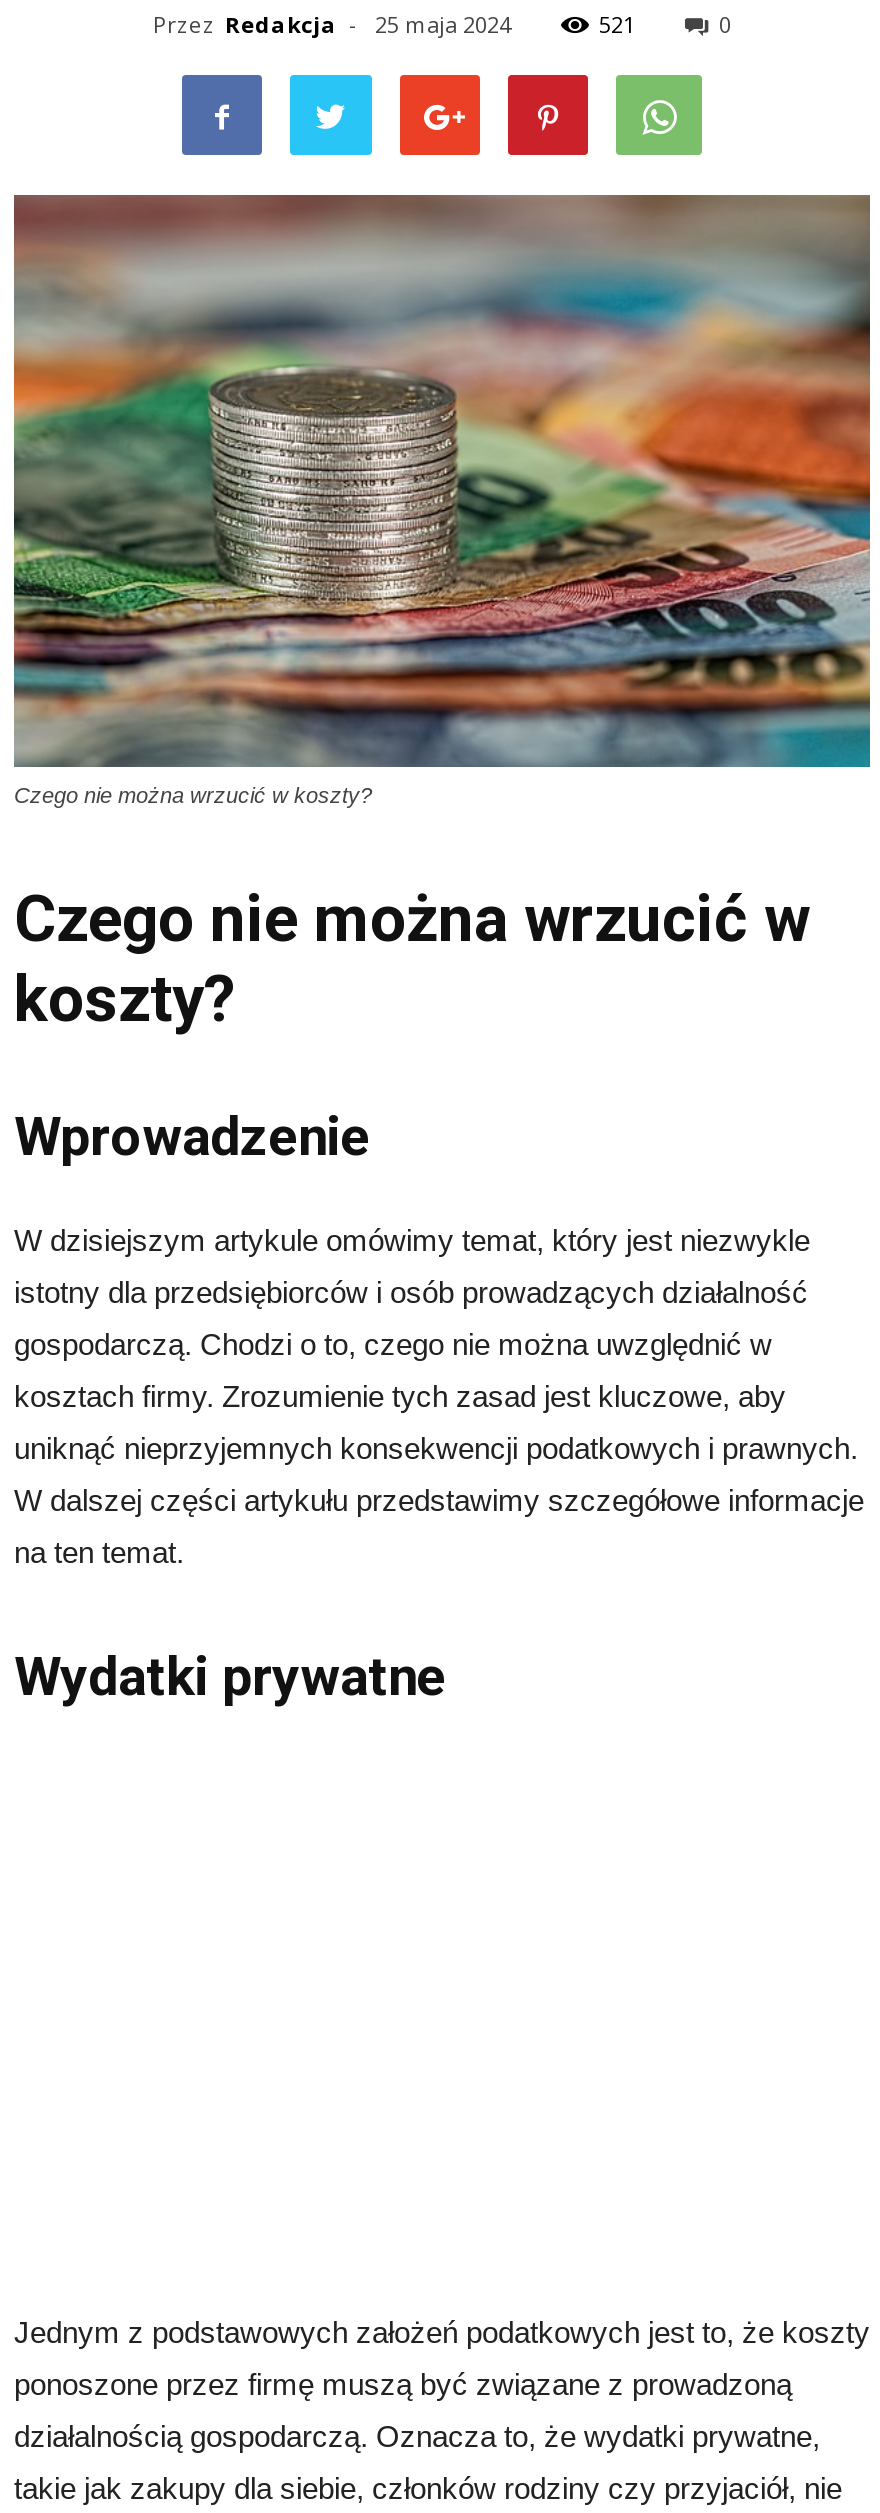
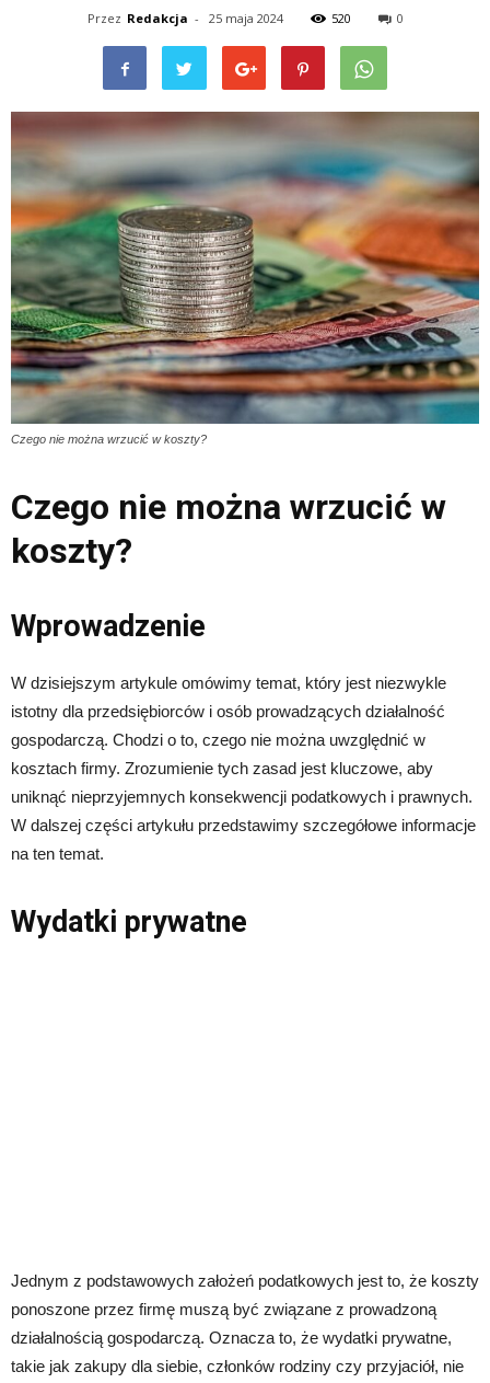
[599,9,635,39] 521 -> [331,10,351,26] 520

